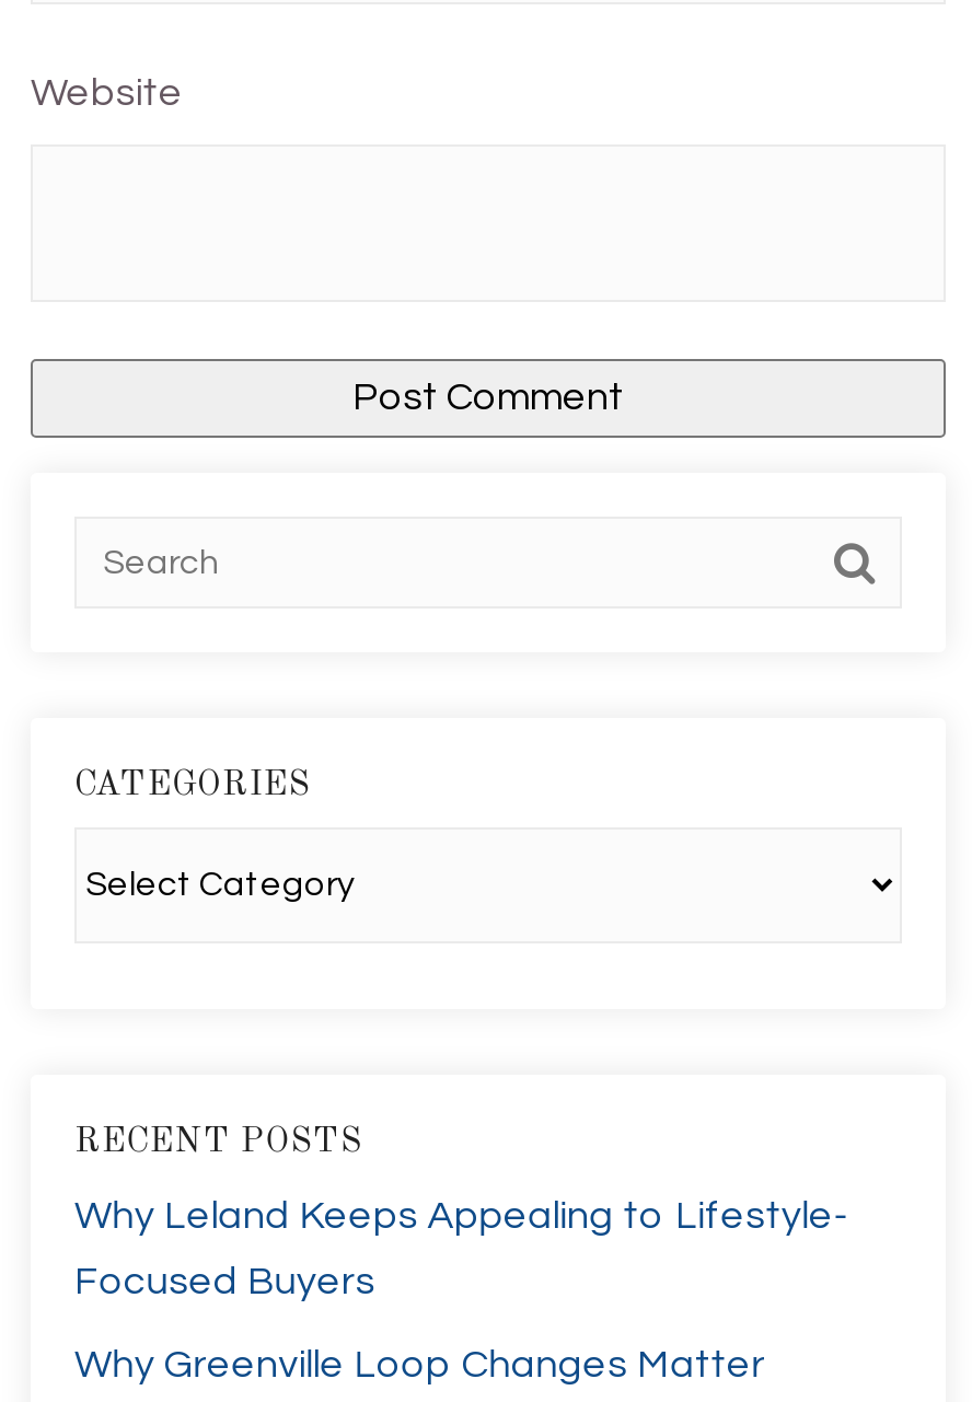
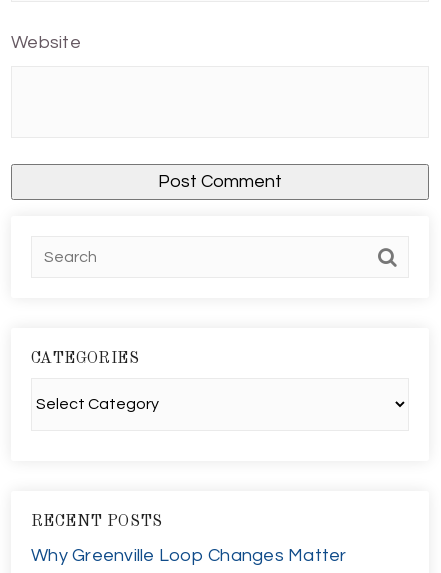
[74,1195,849,1302] Why Leland Keeps Appealing to Lifestyle- | Focused Buyers -> none

